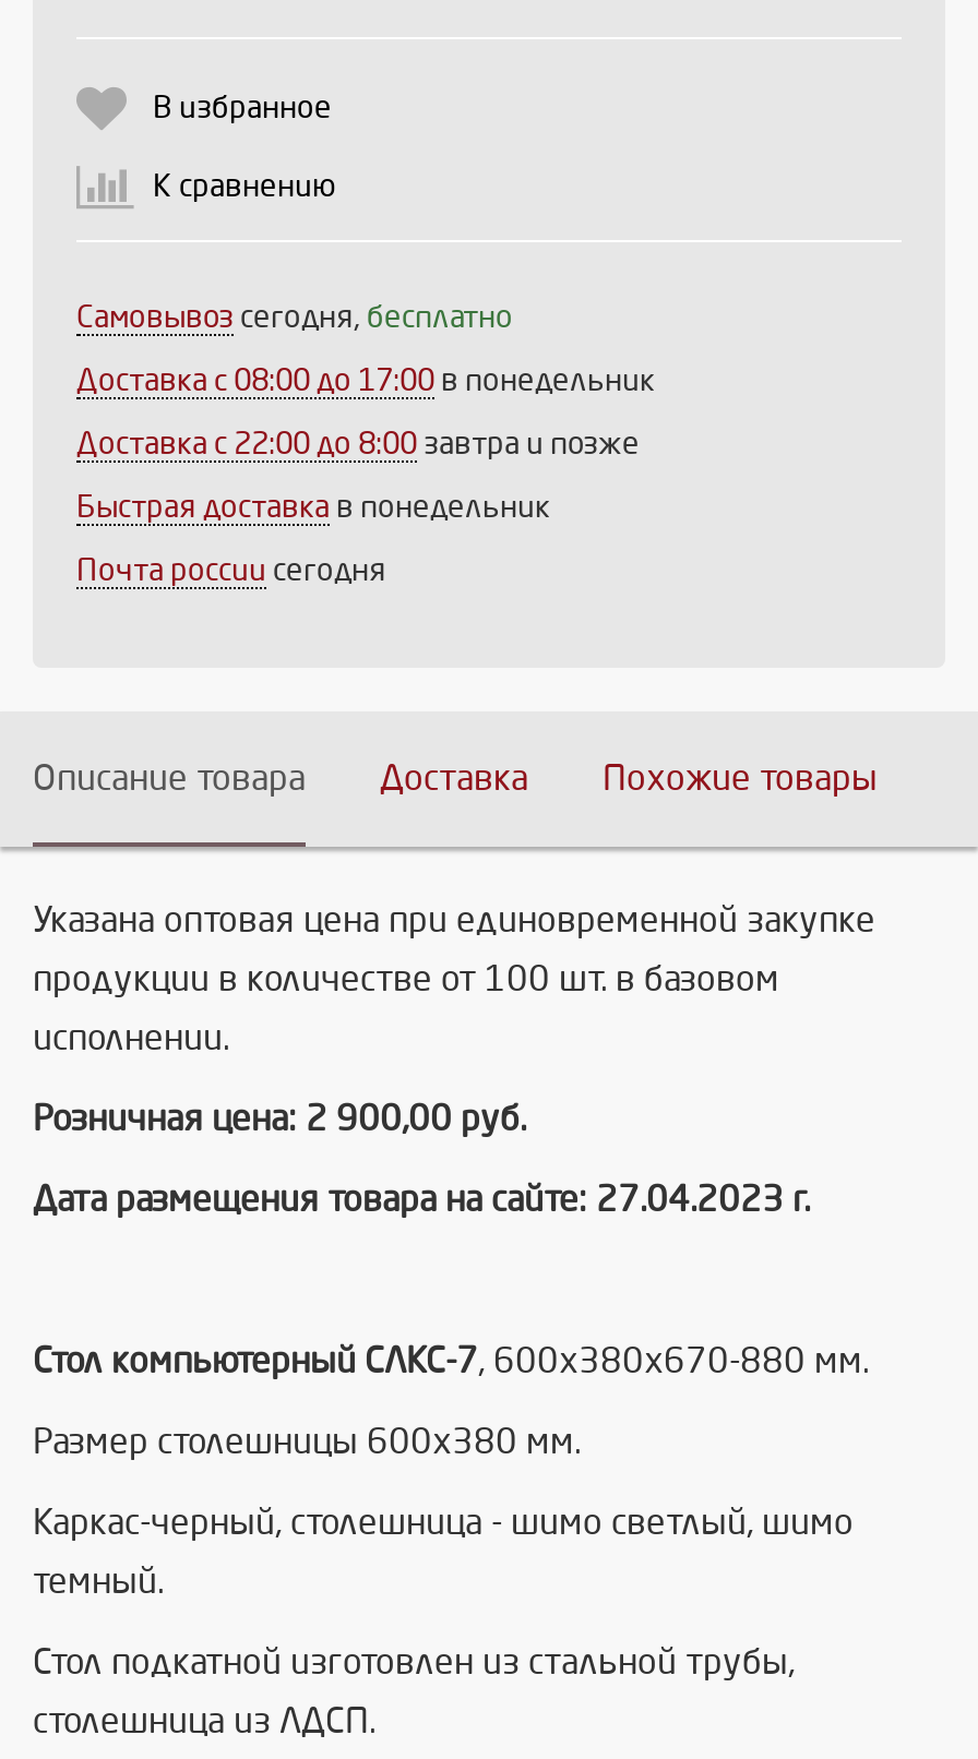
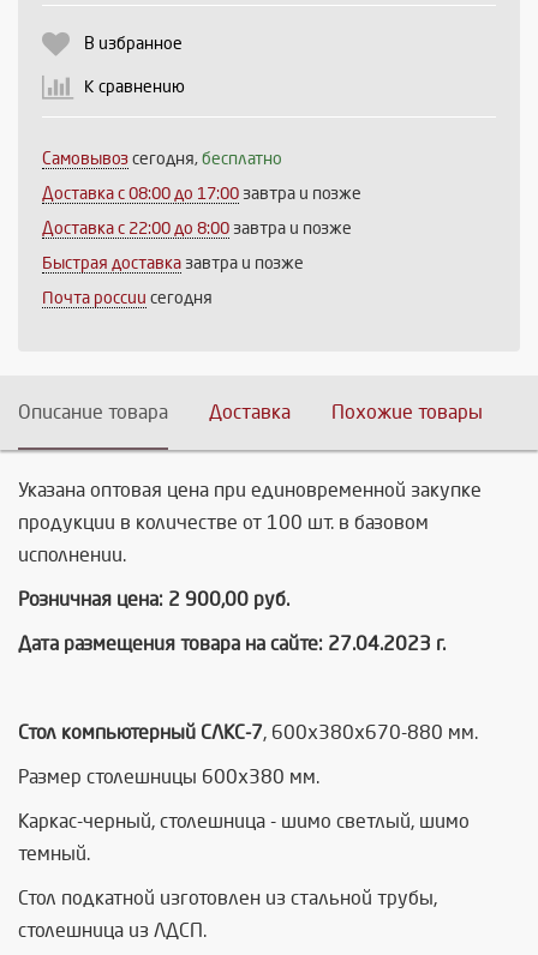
[76,365,655,398] Доставка c 08:00 до 17:00 в понедельник -> [42,185,361,203] Доставка c 08:00 до 17:00 завтра и позже
[76,491,550,524] Быстрая доставка в понедельник -> [42,255,304,273] Быстрая доставка завтра и позже

